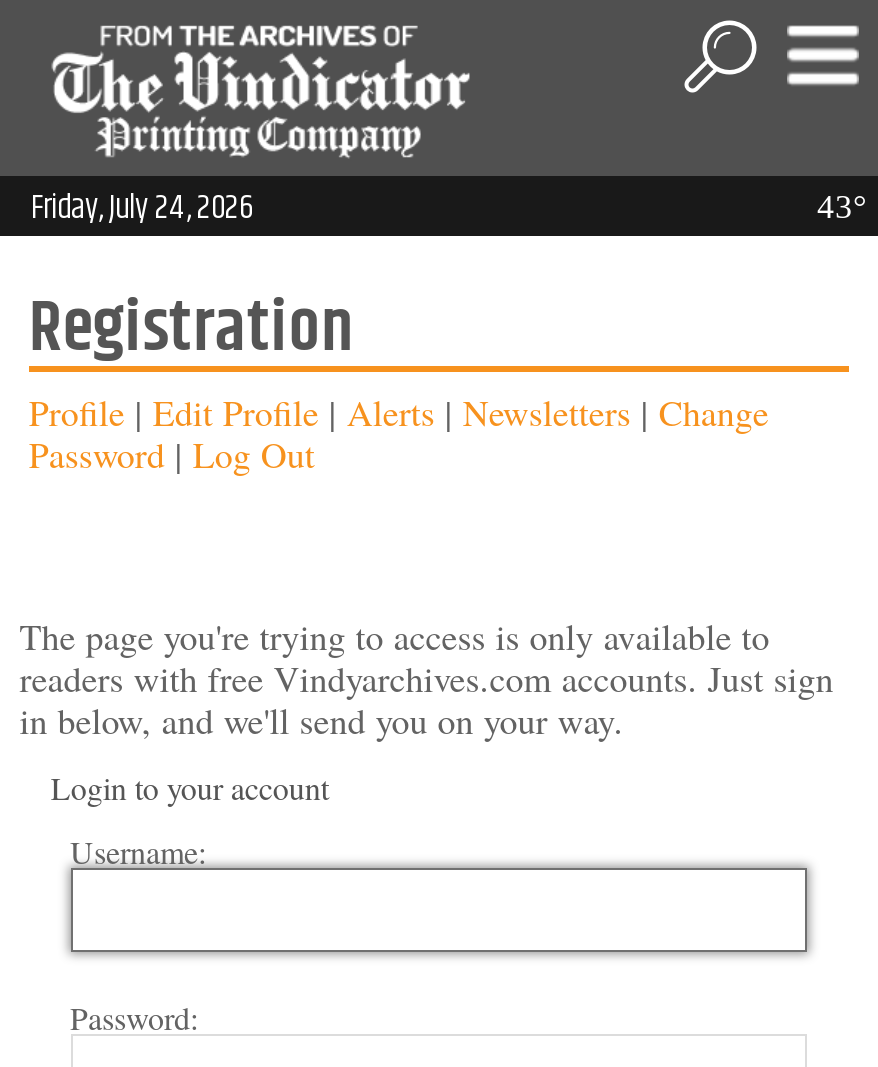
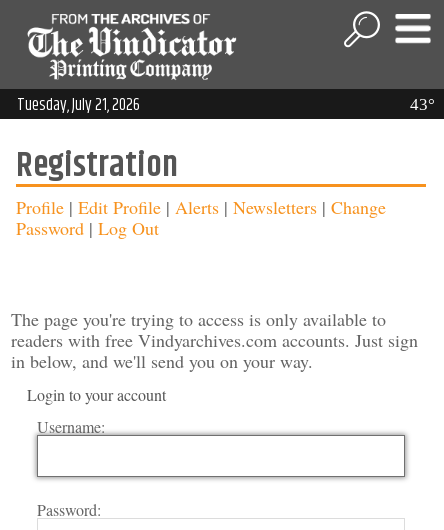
[31,182,253,234] Friday, July 24, 2026 -> [17,92,140,118] Tuesday, July 21, 2026

